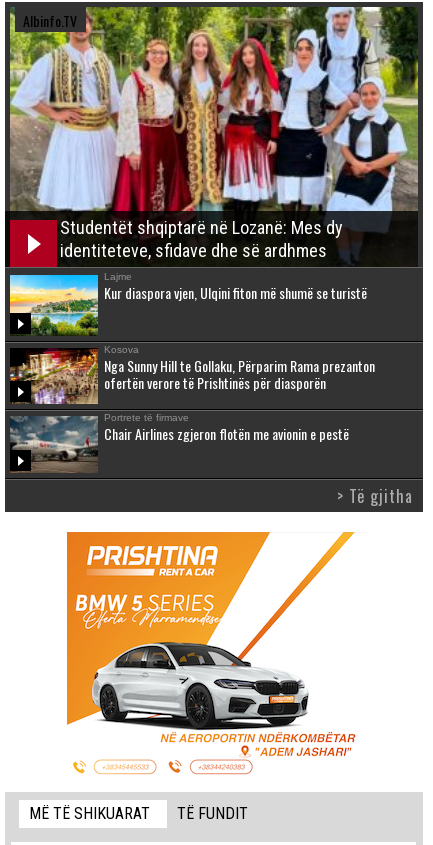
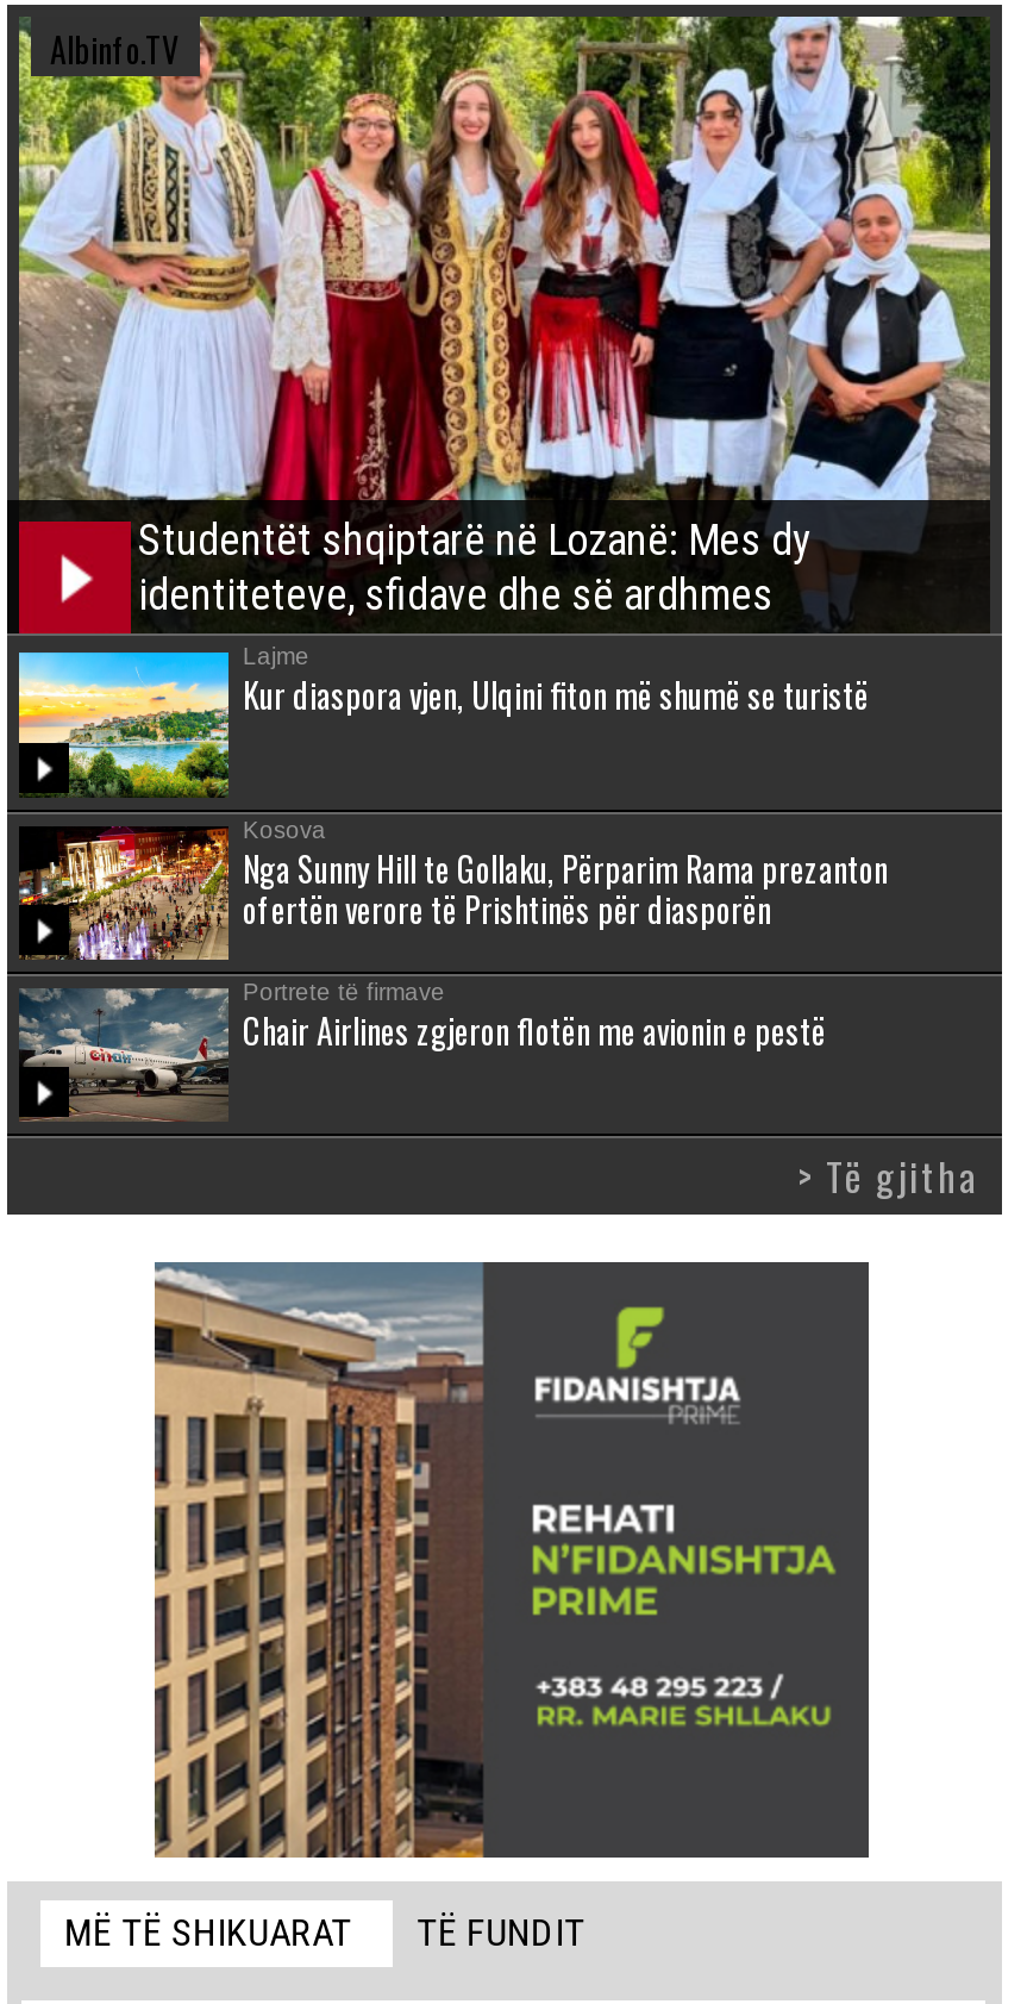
[66,531,367,782] [image] -> [152,1260,871,1860] [image]

